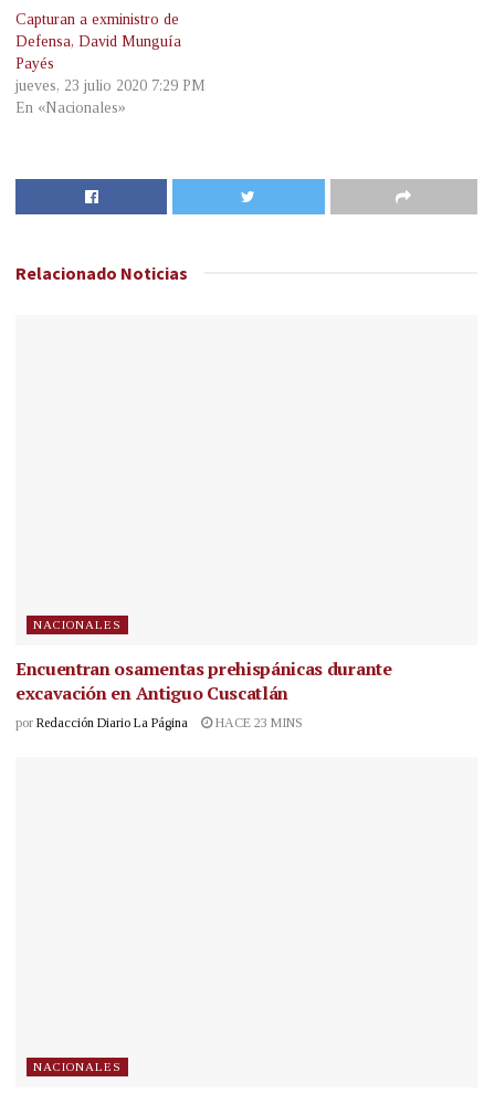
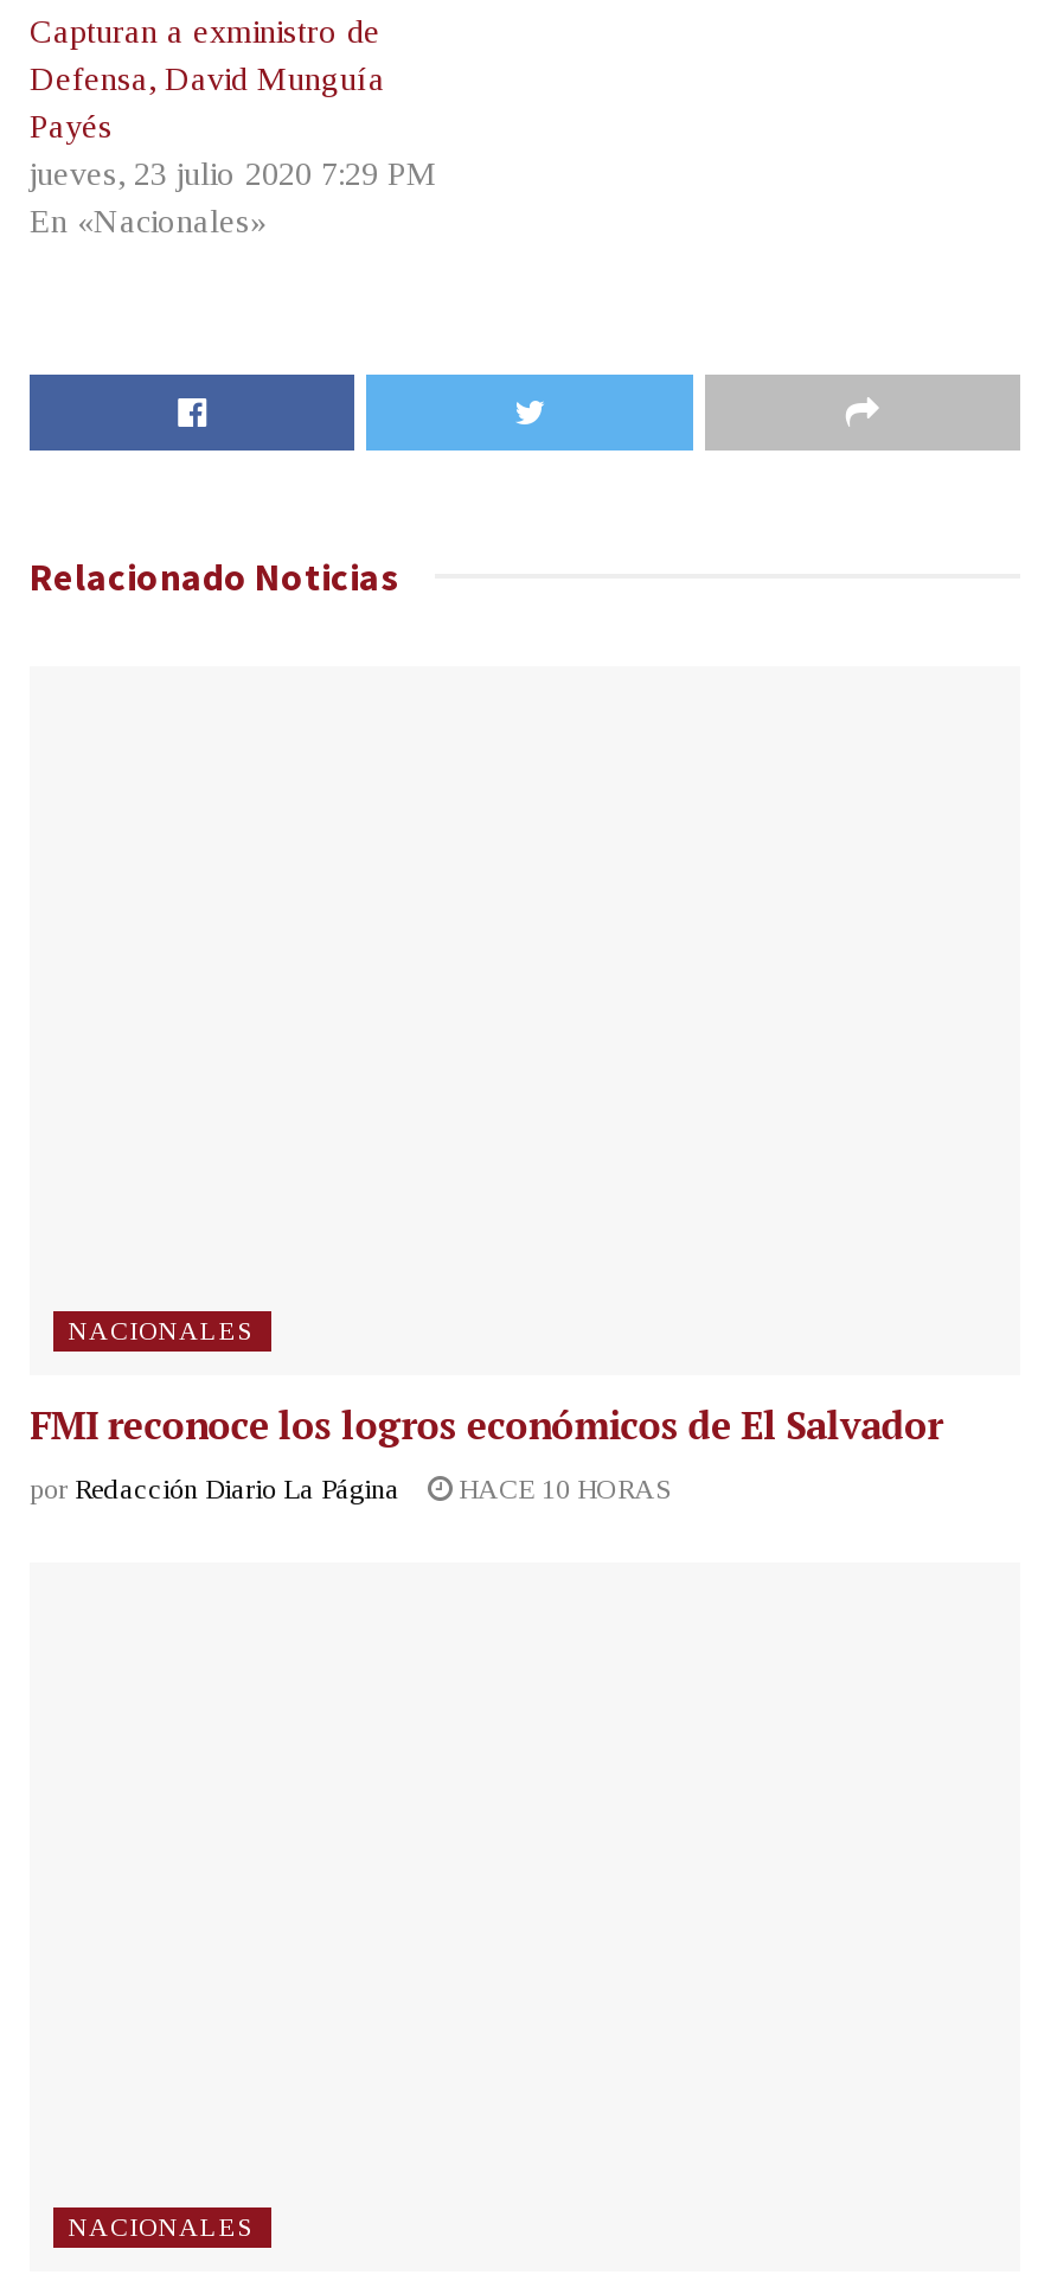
[15,657,392,705] Encuentran osamentas prehispánicas durante | excavación en Antiguo Cuscatlán -> [30,1399,943,1452] FMI reconoce los logros económicos de El Salvador
[15,715,303,731] por Redacción Diario La Página HACE 23 MINS -> [30,1473,672,1506] por Redacción Diario La Página HACE 10 HORAS

